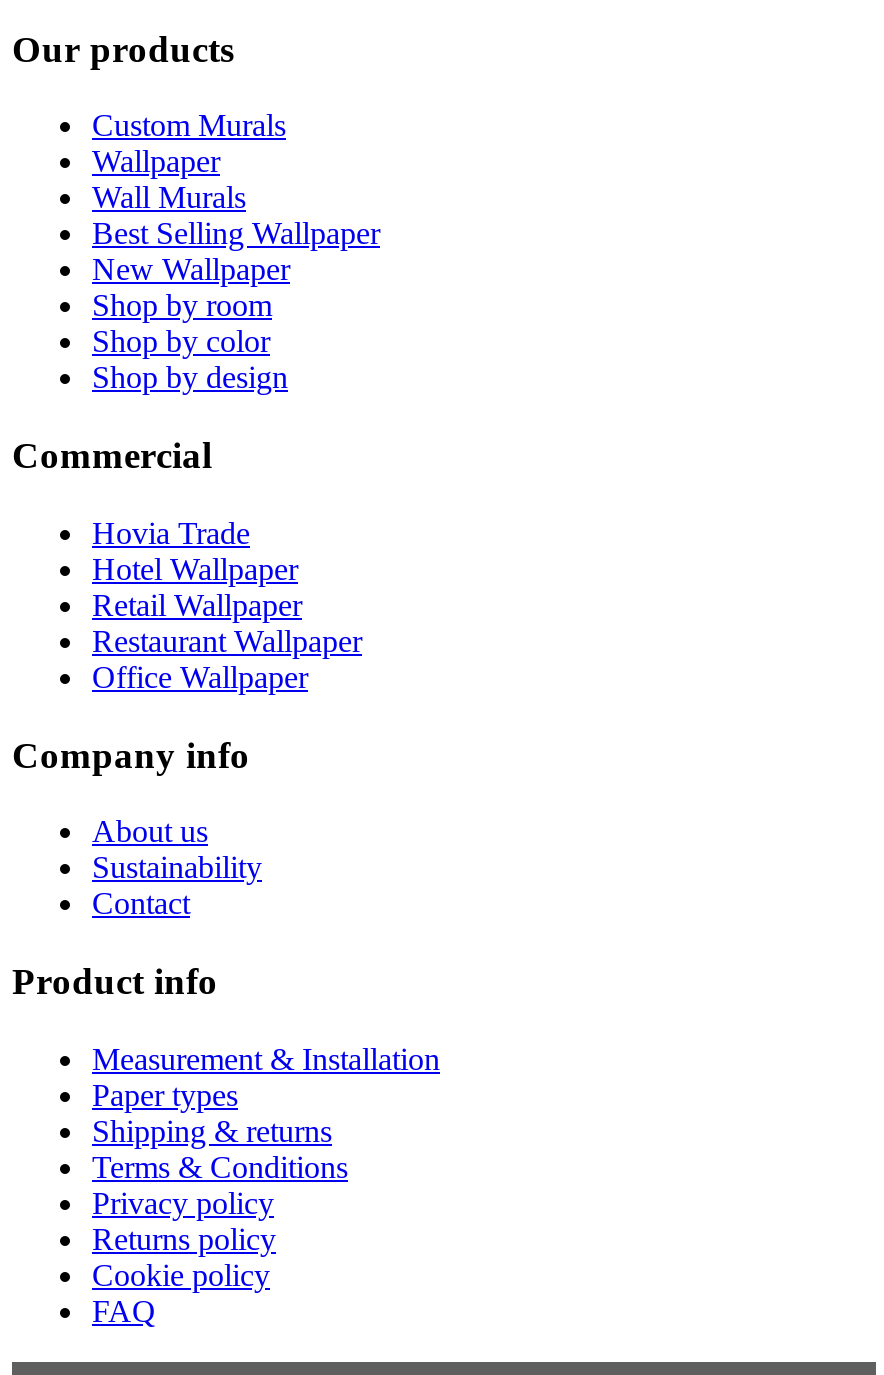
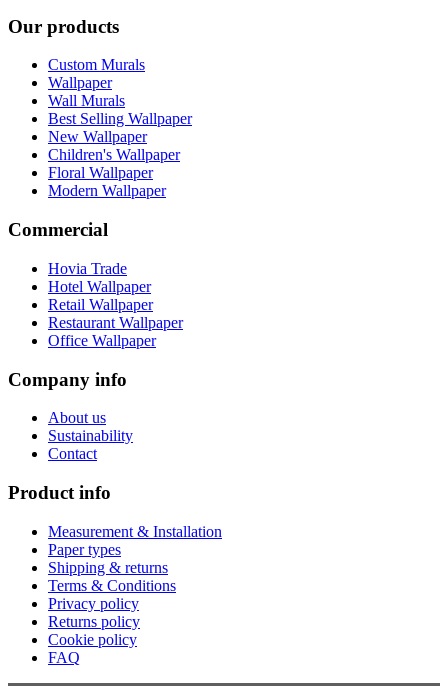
[92,289,288,395] Shop by room | Shop by color | Shop by design -> [48,146,180,199] Children's Wallpaper | Floral Wallpaper | Modern Wallpaper

